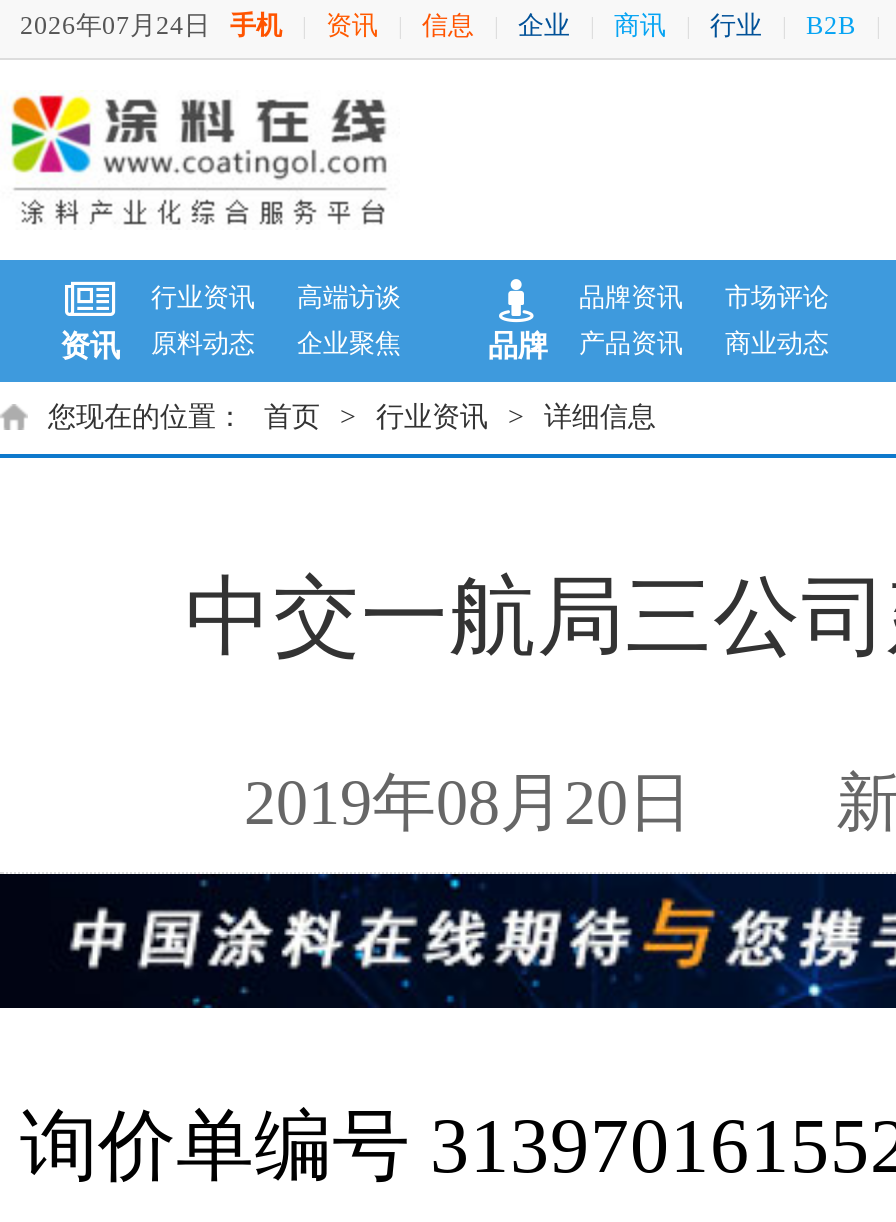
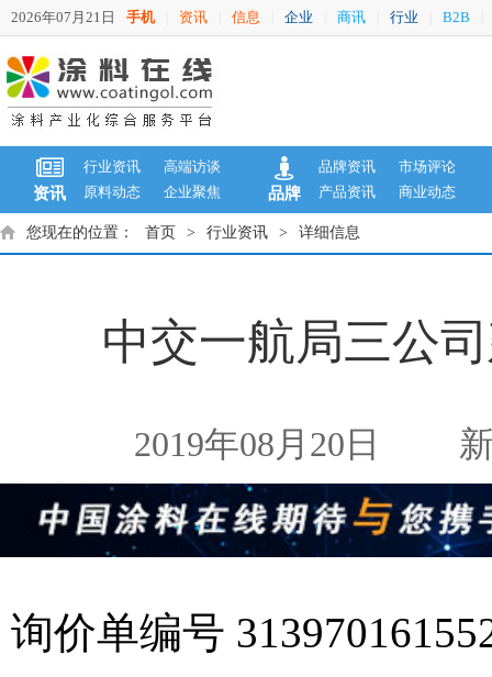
[20,10,856,40] 2026年07月24日 手机 资讯 信息 企业 商讯 行业 B2B -> [11,9,470,25] 2026年07月21日 手机 资讯 信息 企业 商讯 行业 B2B

